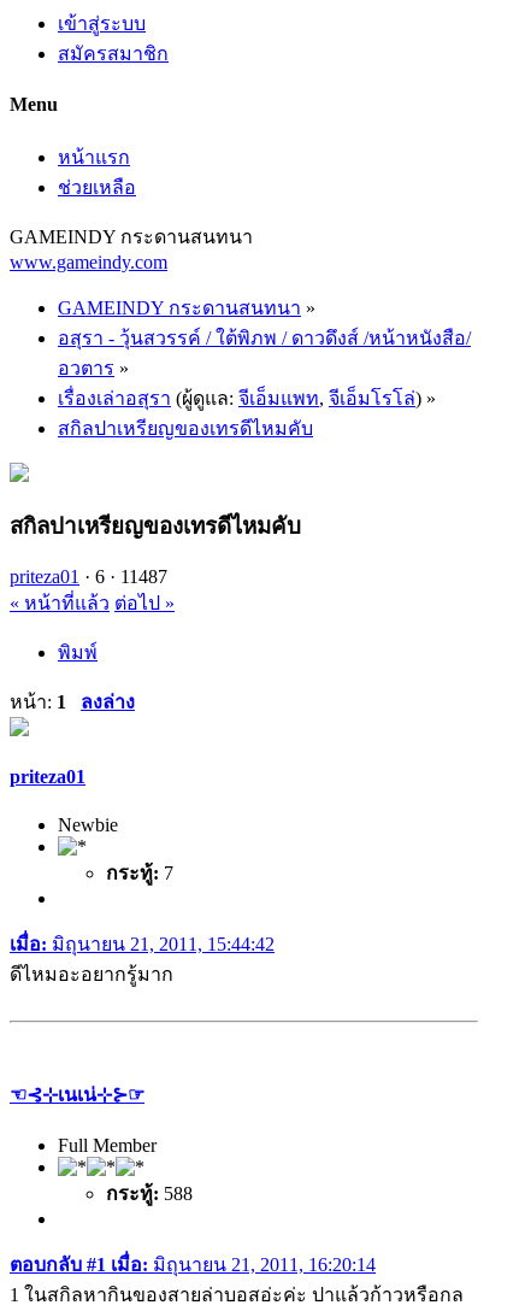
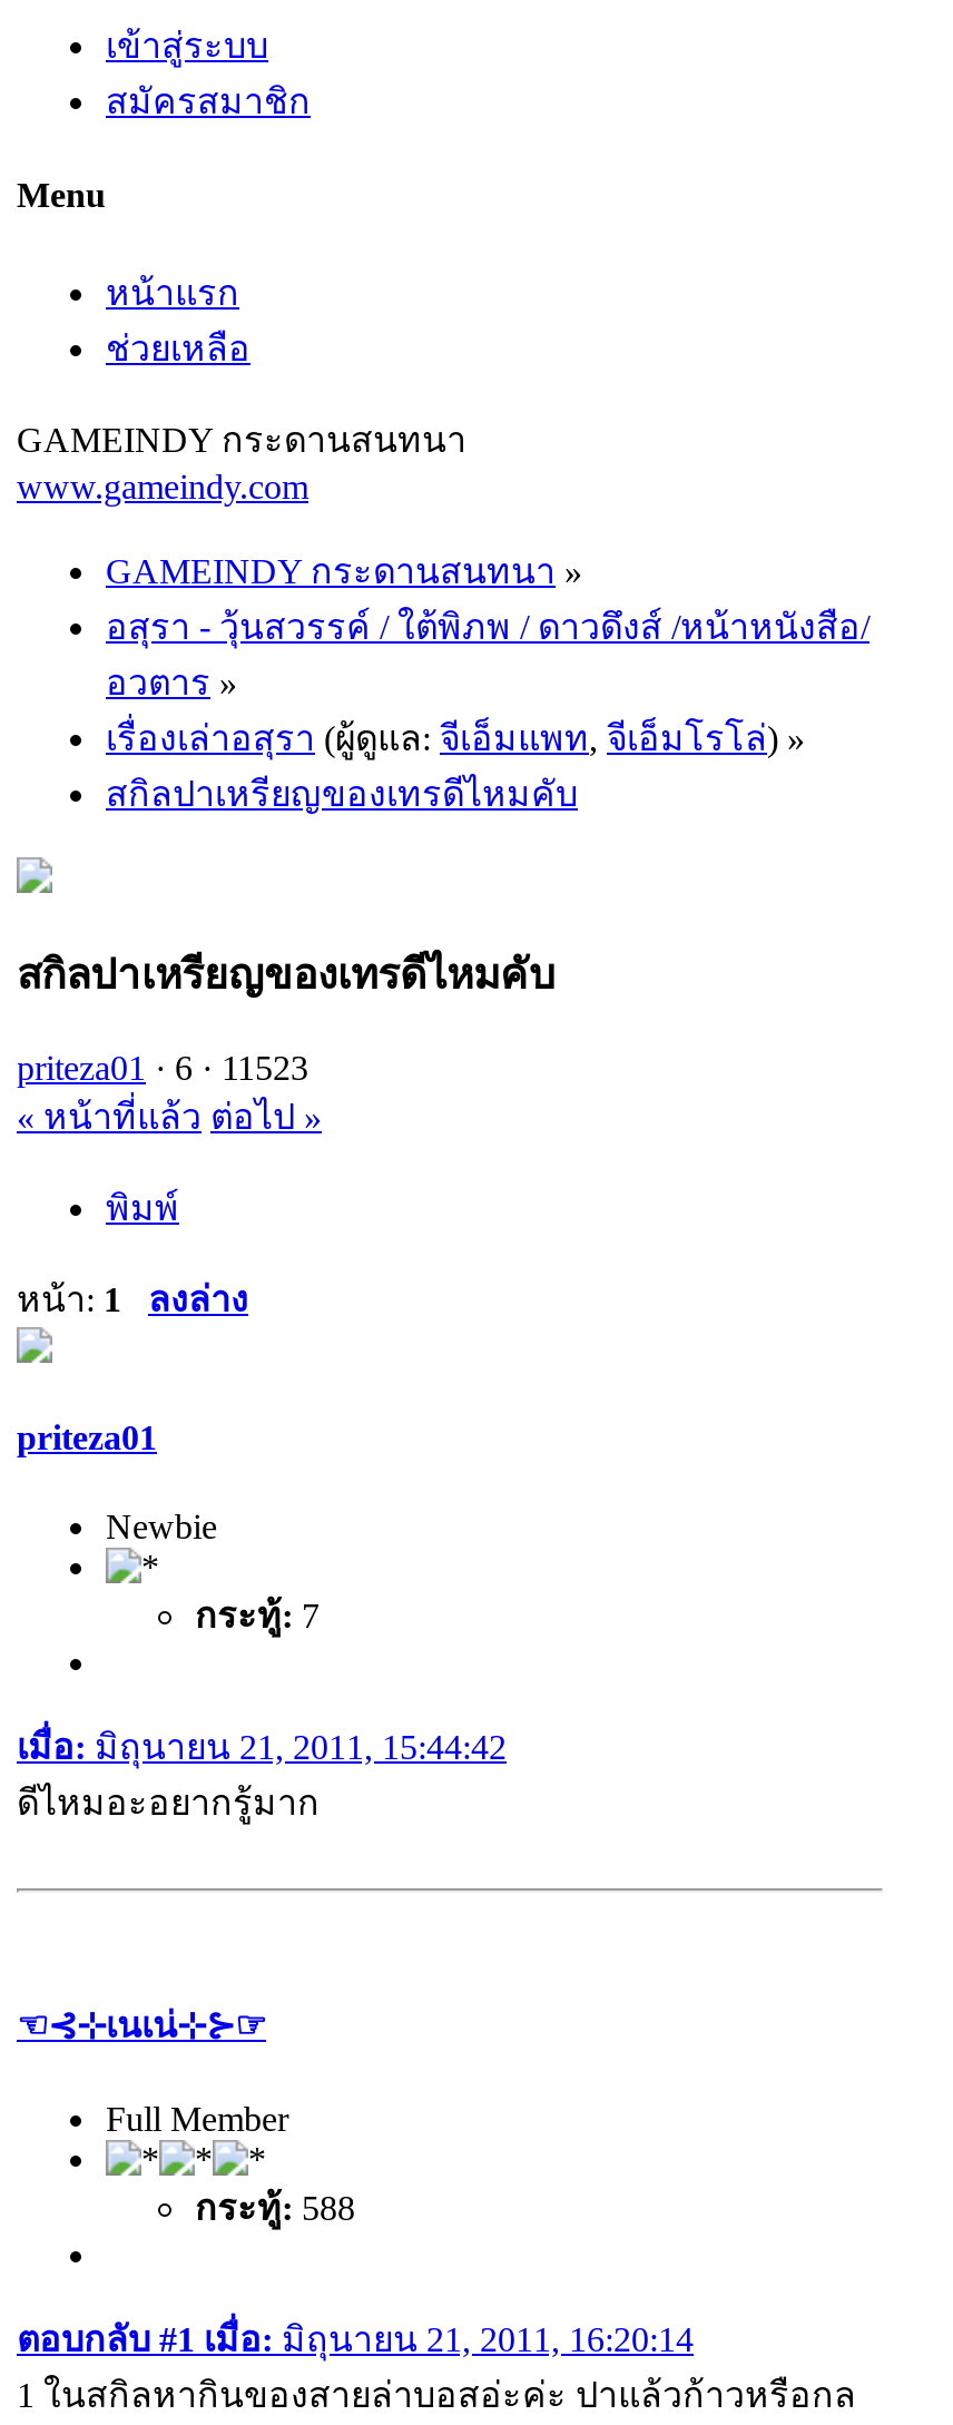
[10,566,167,587] priteza01 · 6 · 11487 -> [17,1049,308,1087] priteza01 · 6 · 11523

